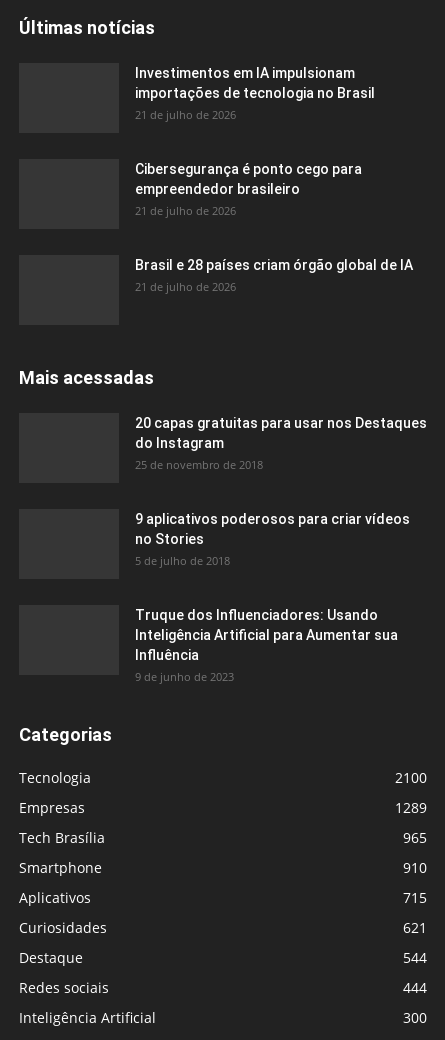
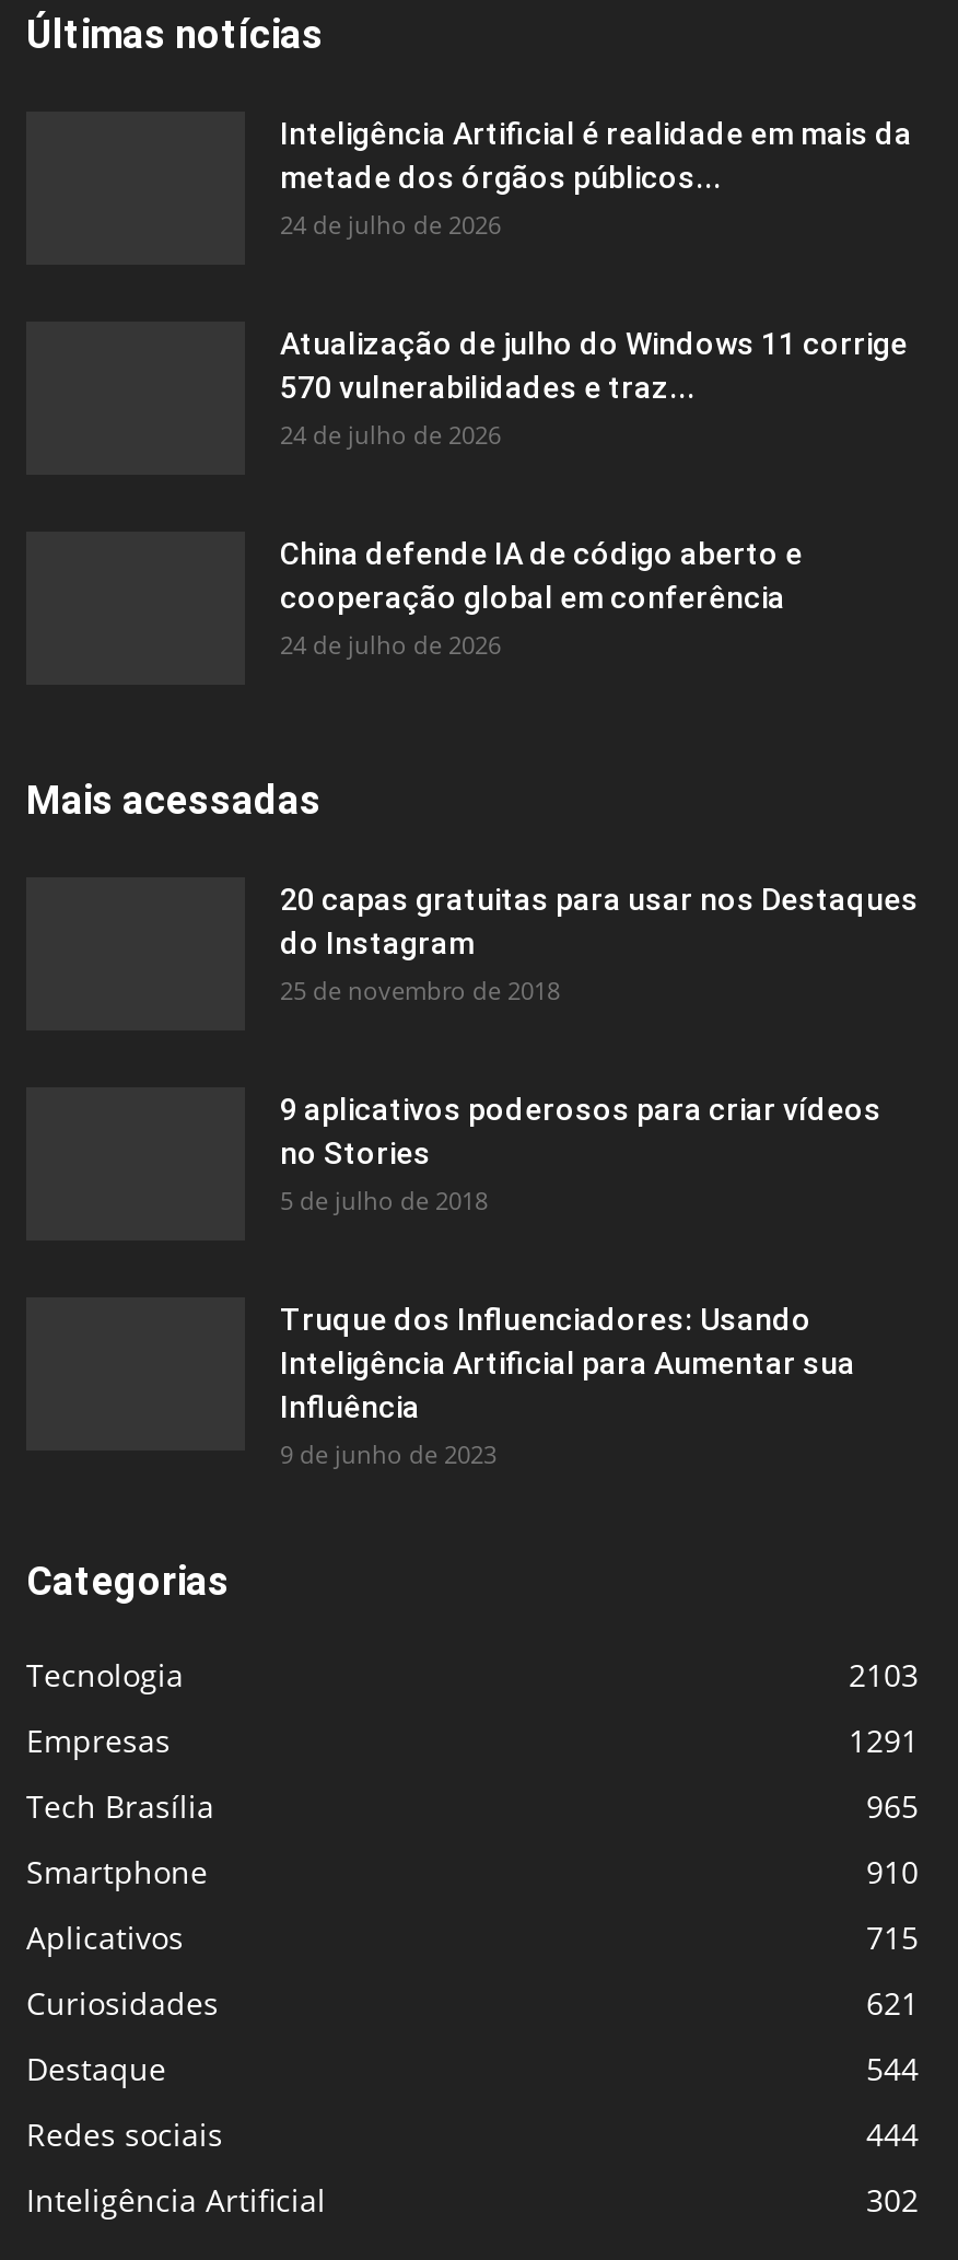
[135,65,375,122] Investimentos em IA impulsionam | importações de tecnologia no Brasil | 21 de julho de 2026 -> [280,115,912,240] Inteligência Artificial é realidade em mais da | metade dos órgãos públicos... | 24 de julho de 2026
[135,161,362,218] Cibersegurança é ponto cego para | empreendedor brasileiro | 21 de julho de 2026 -> [280,325,908,450] Atualização de julho do Windows 11 corrige | 570 vulnerabilidades e traz... | 24 de julho de 2026
[135,257,413,294] Brasil e 28 países criam órgão global de IA | 21 de julho de 2026 -> [280,535,803,660] China defende IA de código aberto e | cooperação global em conferência | 24 de julho de 2026
[395,768,427,787] 2100 -> [849,1653,919,1695] 2103
[395,798,427,817] 1289 -> [849,1719,919,1761] 1291
[403,1008,427,1027] 300 -> [866,2178,919,2220] 302

